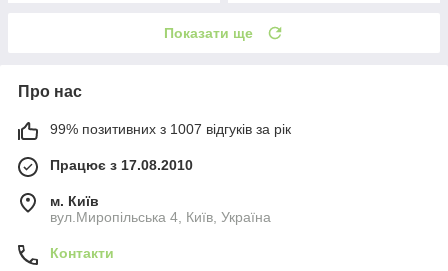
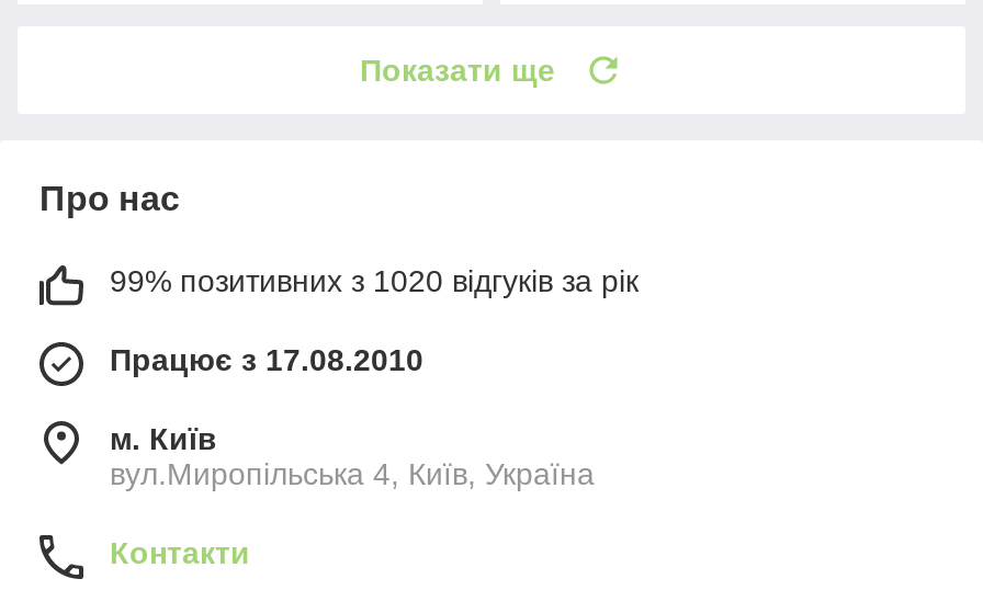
[50,121,291,137] 99% позитивних з 1007 відгуків за рік -> [110,264,639,299] 99% позитивних з 1020 відгуків за рік

